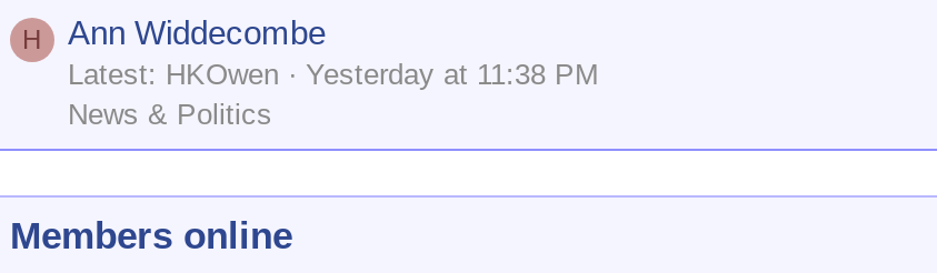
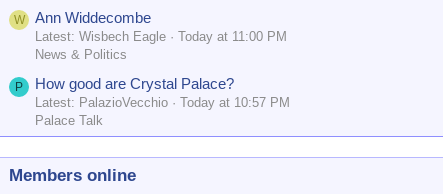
[22,24,42,55] H -> [13,13,24,27] W
[68,58,599,92] Latest: HKOwen | Yesterday at 11:38 PM -> [35,29,287,44] Latest: Wisbech Eagle | Today at 11:00 PM
none -> [15,75,290,128] P | How good are Crystal Palace? | Latest: PalazioVecchio | Today at 10:57 PM | Palace Talk

